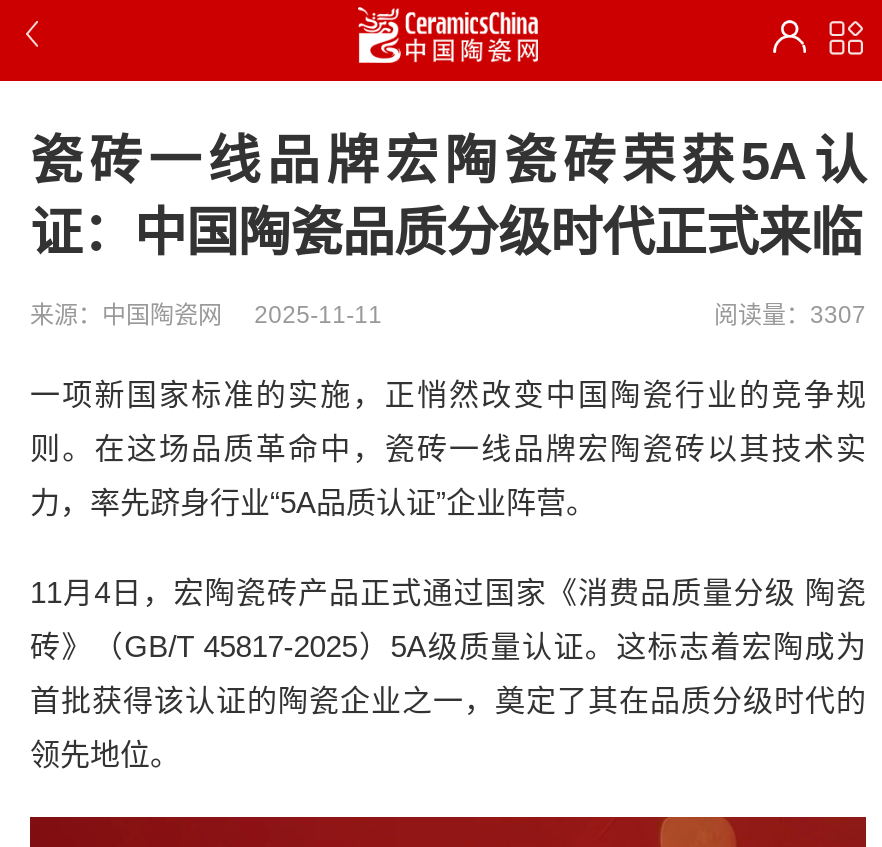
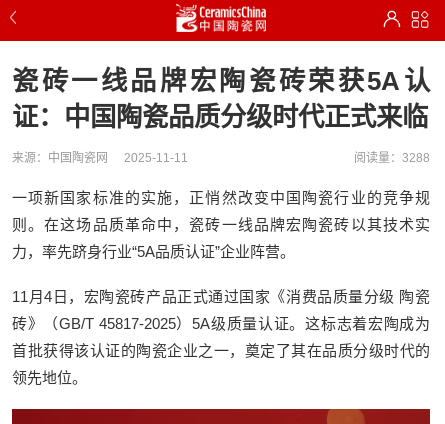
[714,301,866,329] 阅读量：3307 -> [354,151,430,165] 阅读量：3288

